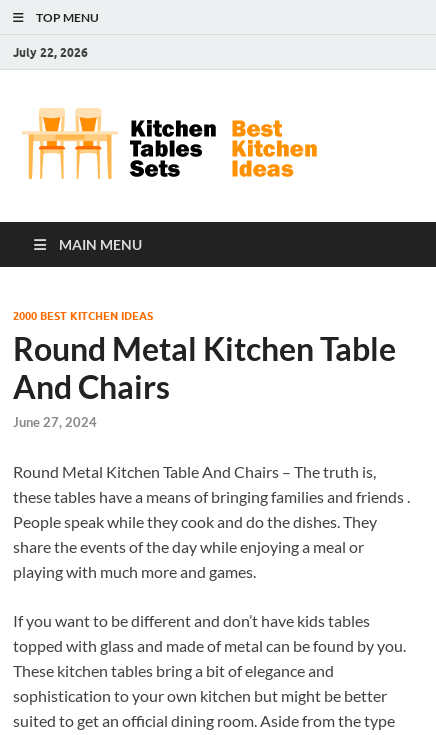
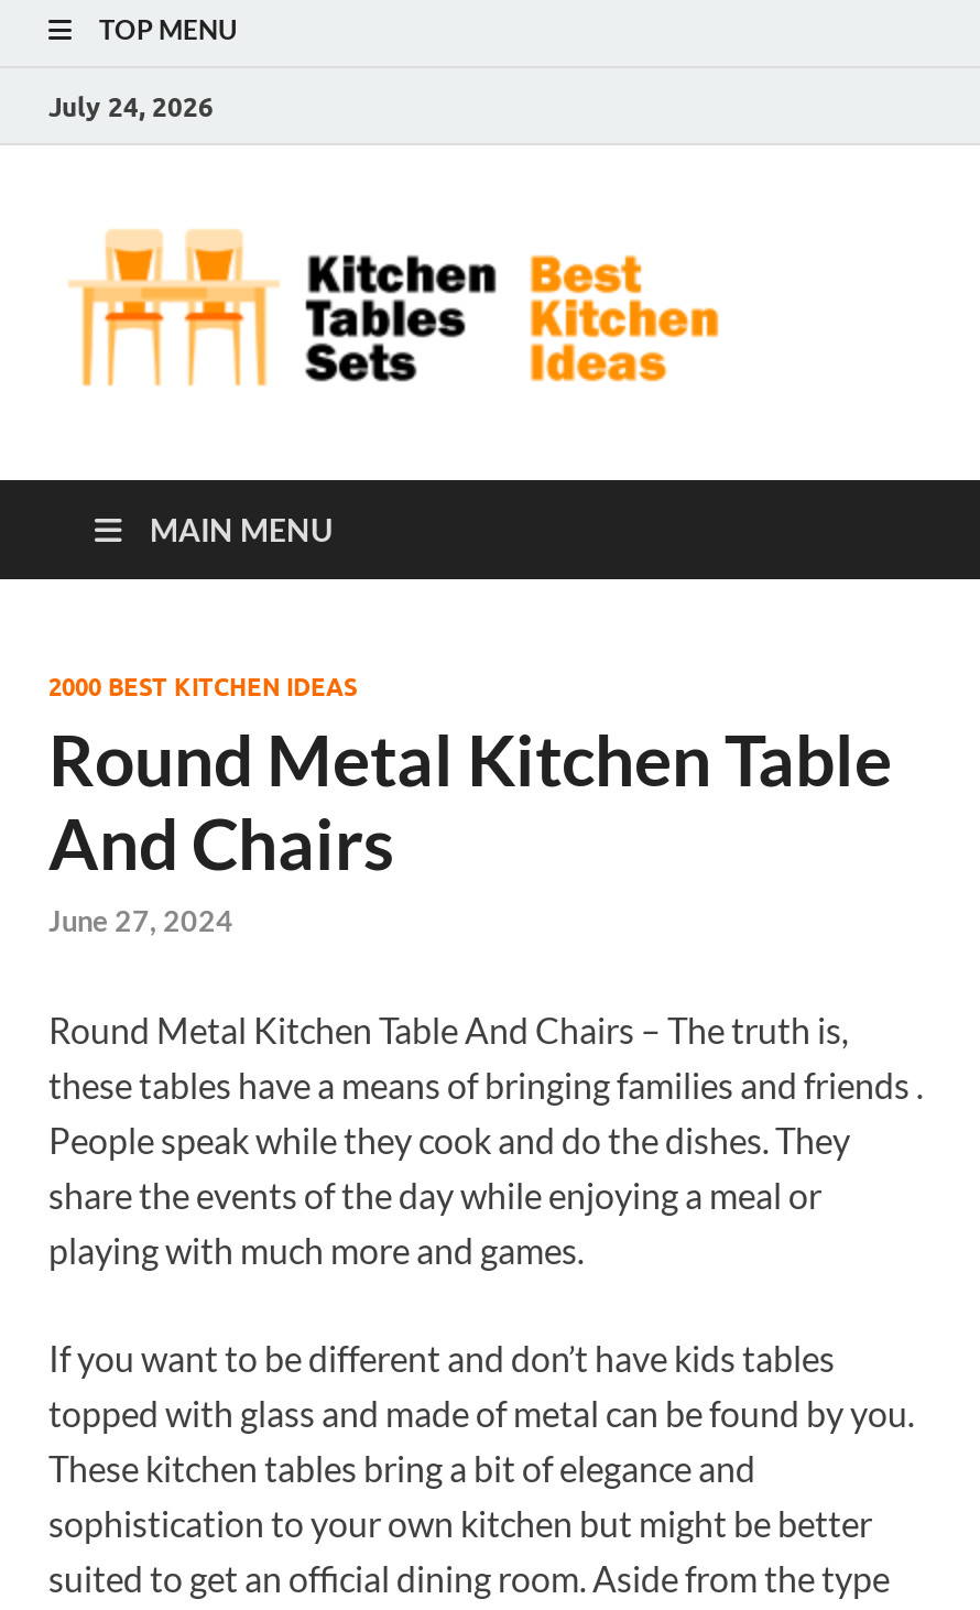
[13,44,88,59] July 22, 2026 -> [48,89,214,122] July 24, 2026

